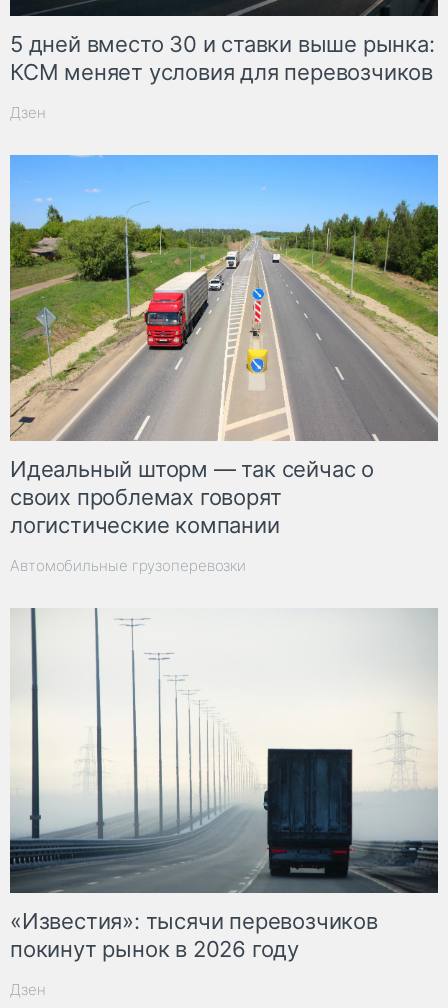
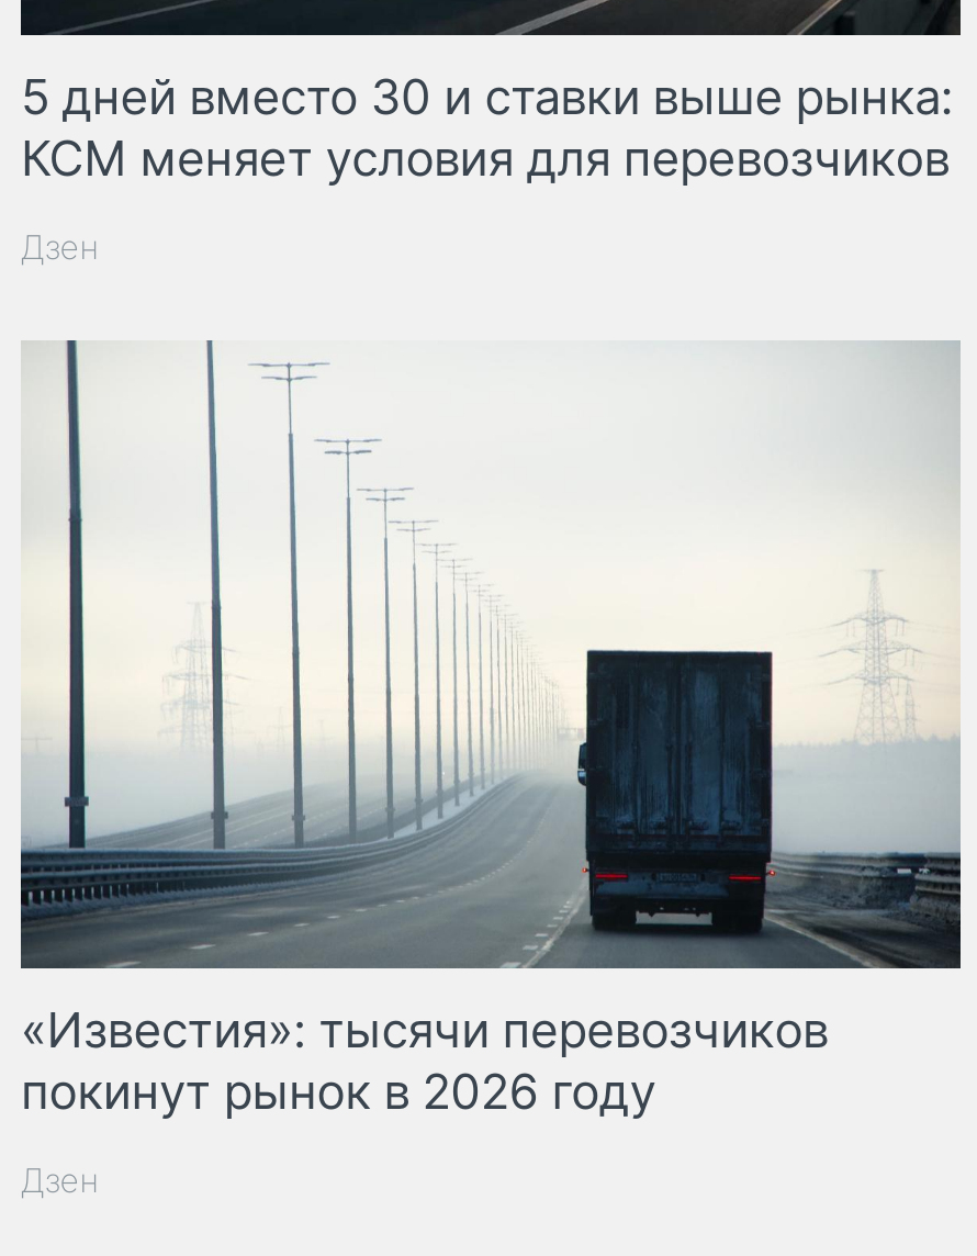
[9,154,439,575] [image] | Идеальный шторм — так сейчас о | своих проблемах говорят | логистические компании | Автомобильные грузоперевозки -> none

